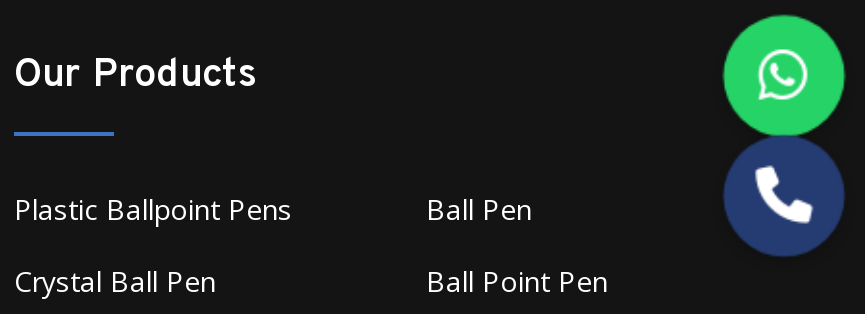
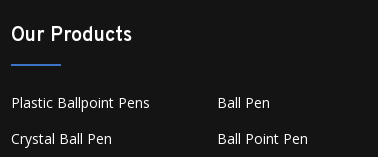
[722,12,848,258] [image] -> none

